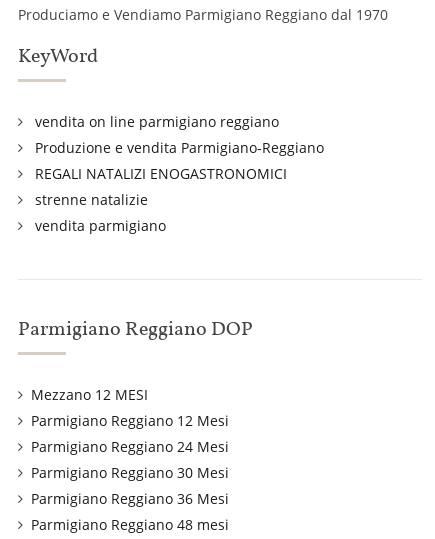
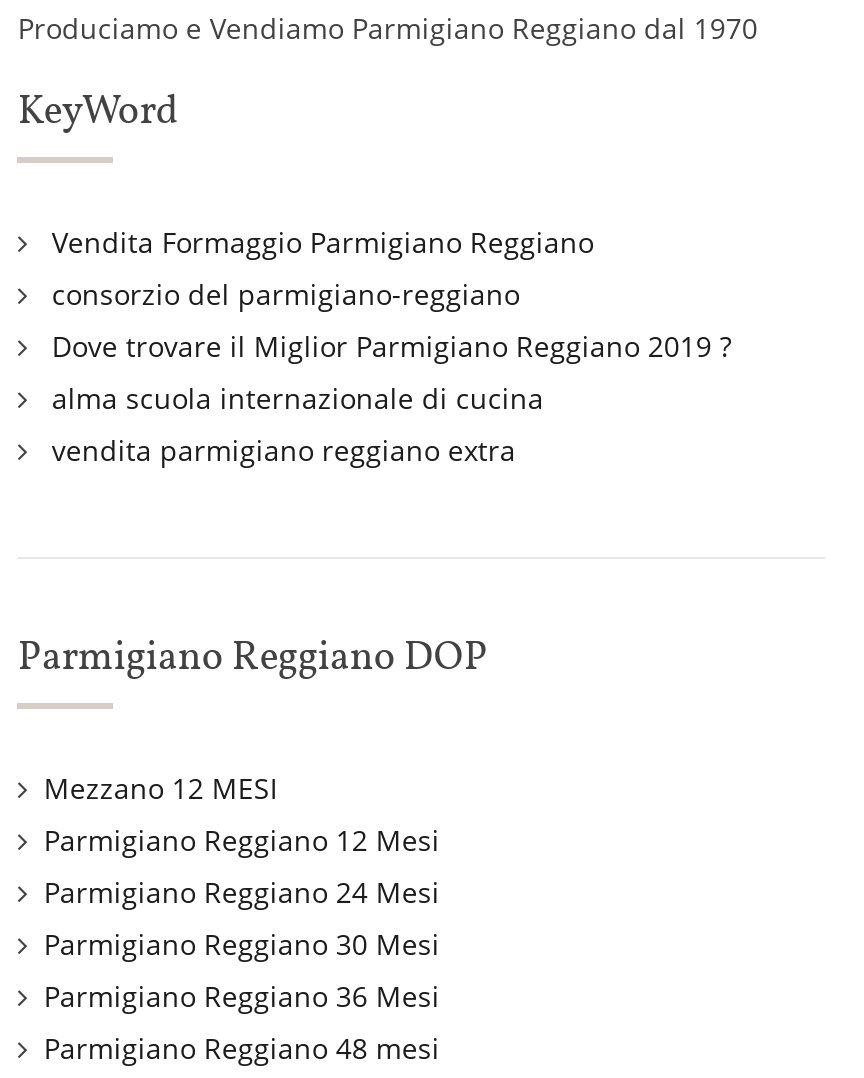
[35,111,324,234] vendita on line parmigiano reggiano | Produzione e vendita Parmigiano-Reggiano | REGALI NATALIZI ENOGASTRONOMICI | strenne natalizie | vendita parmigiano -> [52,223,732,469] Vendita Formaggio Parmigiano Reggiano | consorzio del parmigiano-reggiano | Dove trovare il Miglior Parmigiano Reggiano 2019 ? | alma scuola internazionale di cucina | vendita parmigiano reggiano extra

